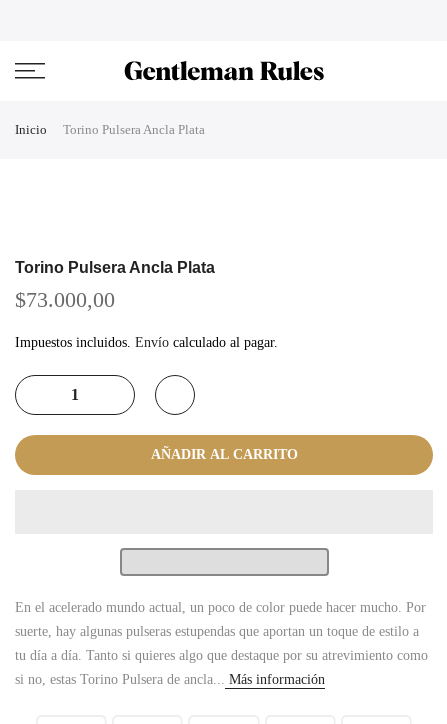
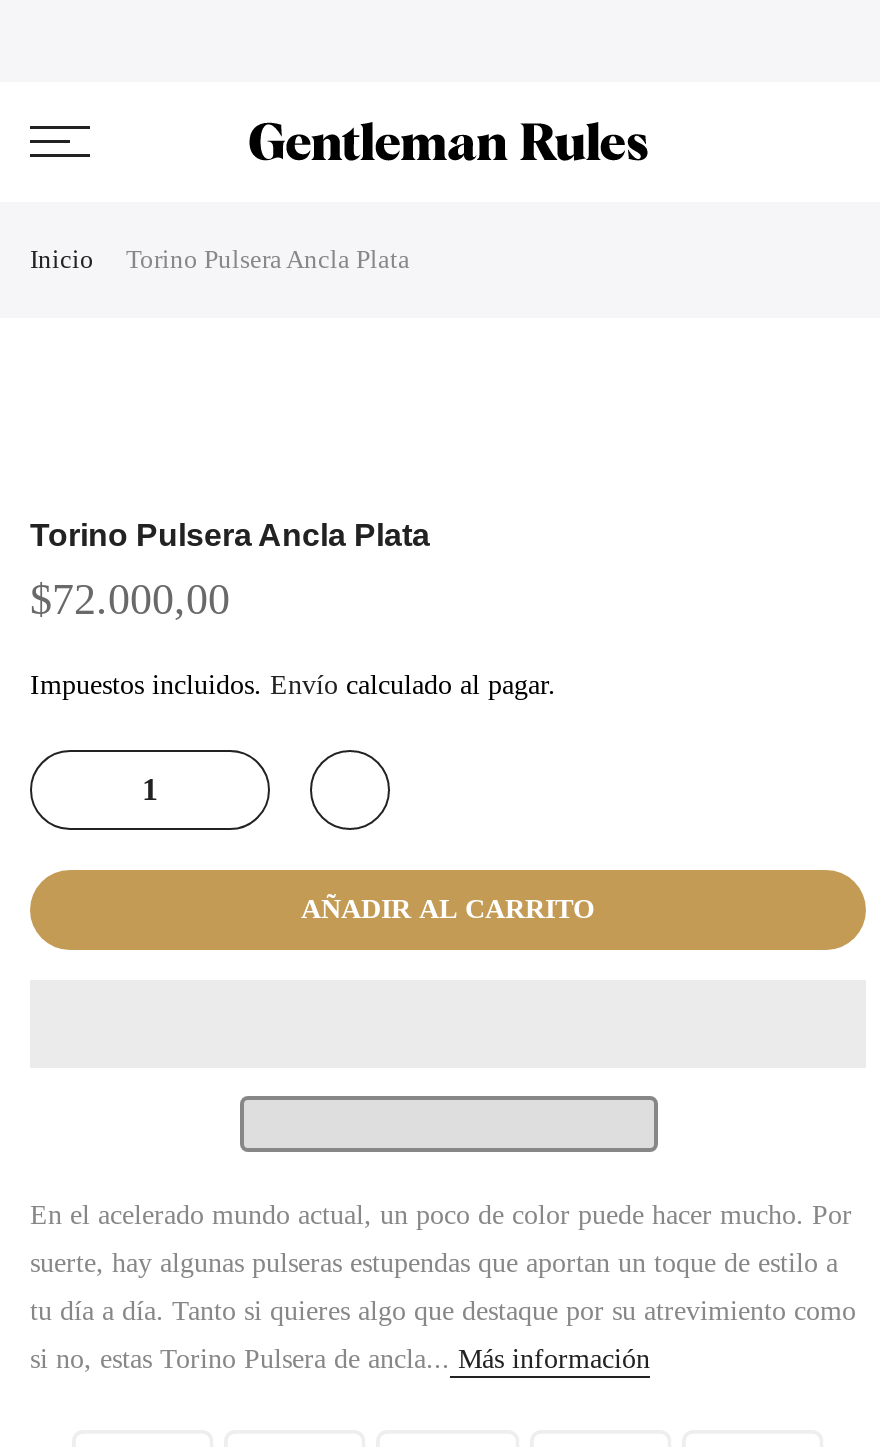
[15,287,115,312] $73.000,00 -> [30,574,230,624] $72.000,00

